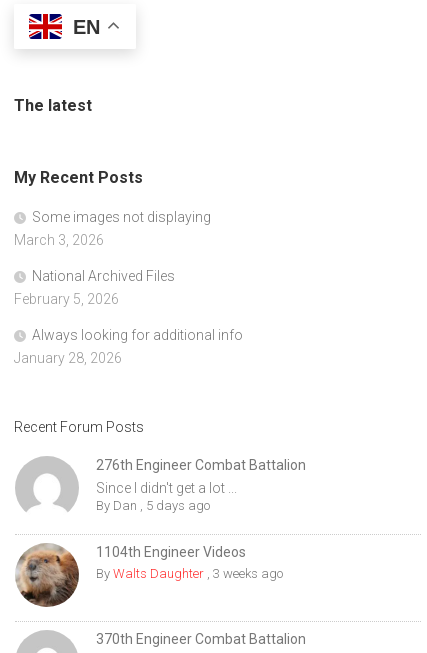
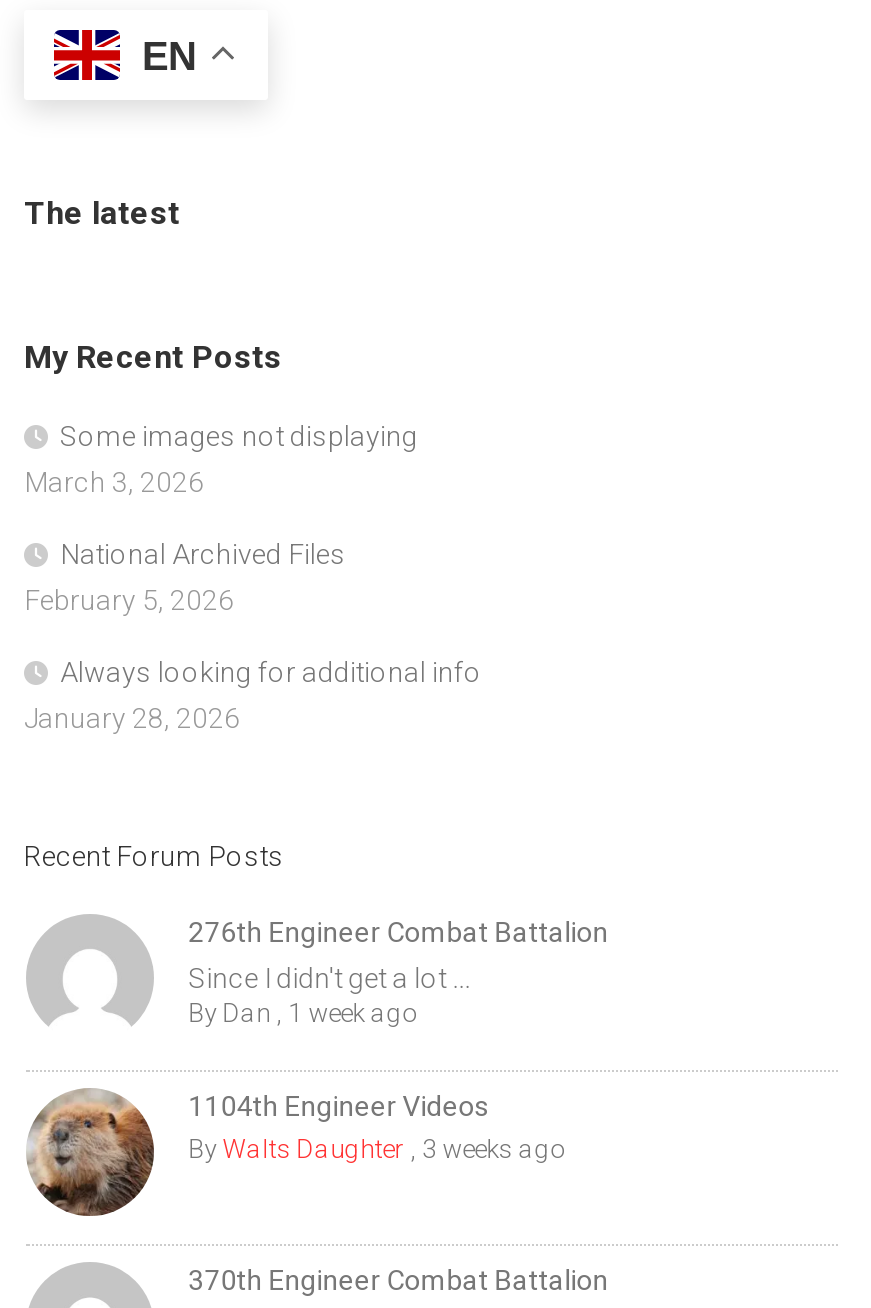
[96,498,210,513] By Dan, 5 days ago -> [188,998,414,1028] By Dan, 1 week ago

